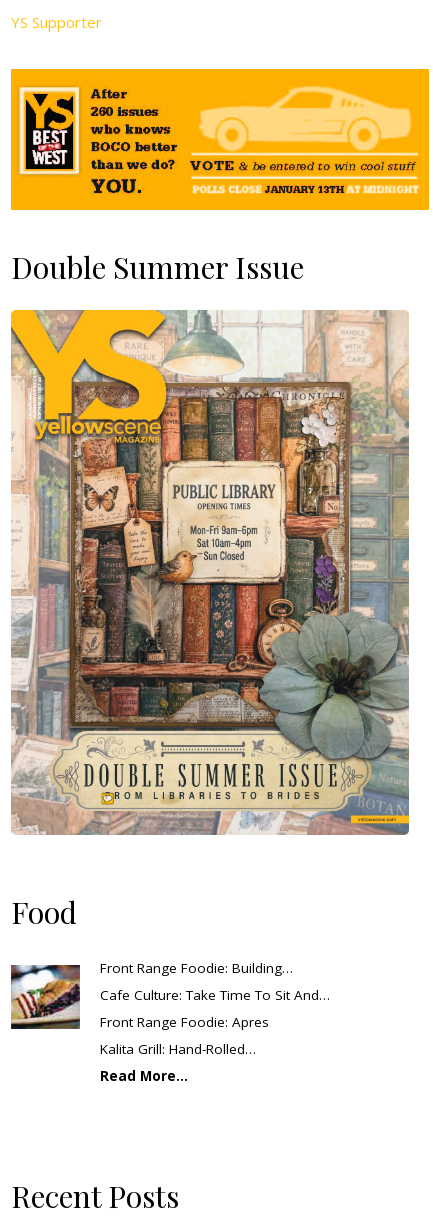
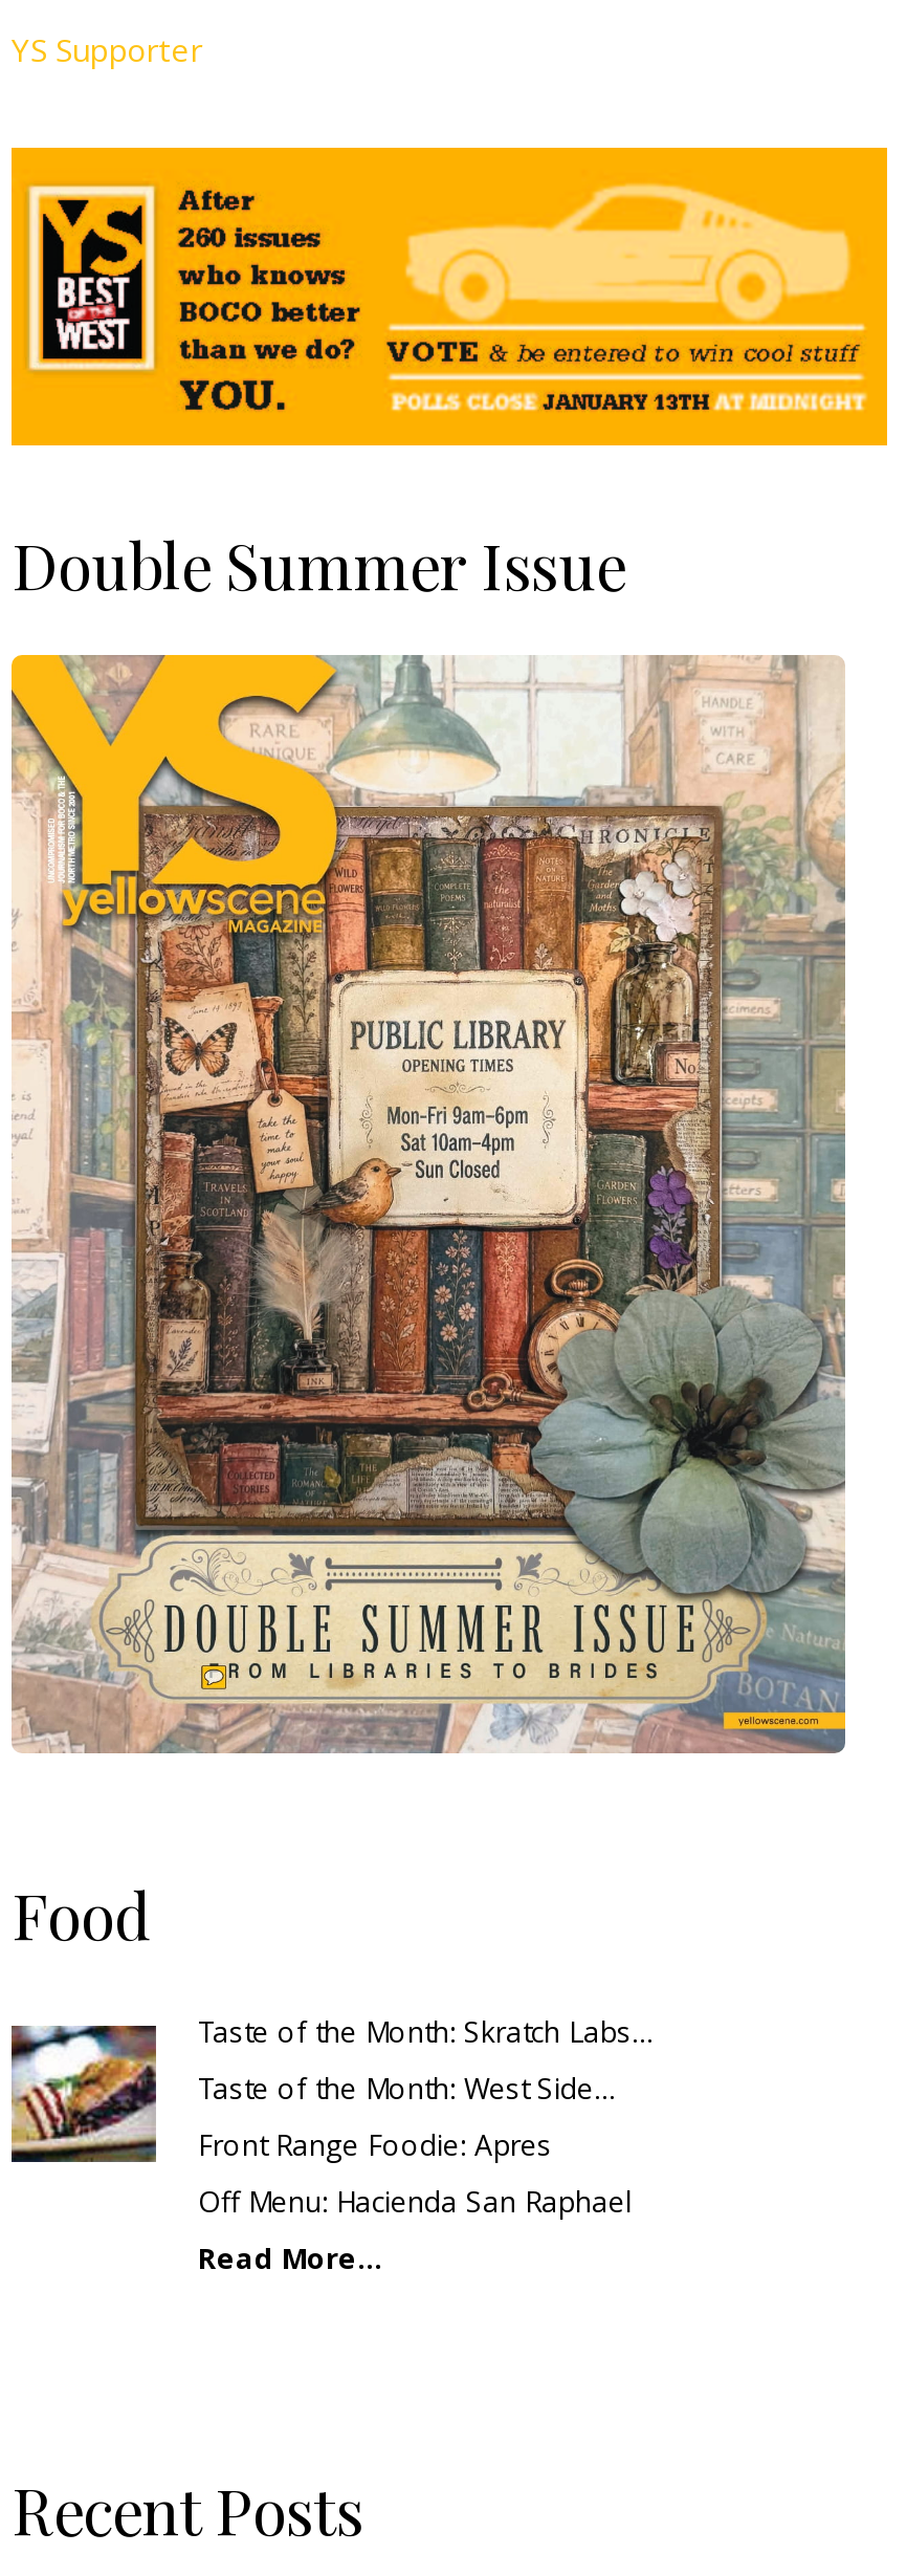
[100,959,293,977] Front Range Foodie: Building… -> [198,2013,655,2051] Taste of the Month: Skratch Labs…
[100,986,330,1004] Cafe Culture: Take Time To Sit And… -> [198,2070,617,2108] Taste of the Month: West Side…
[100,1040,256,1058] Kalita Grill: Hand-Rolled… -> [198,2183,632,2221] Off Menu: Hacienda San Raphael

